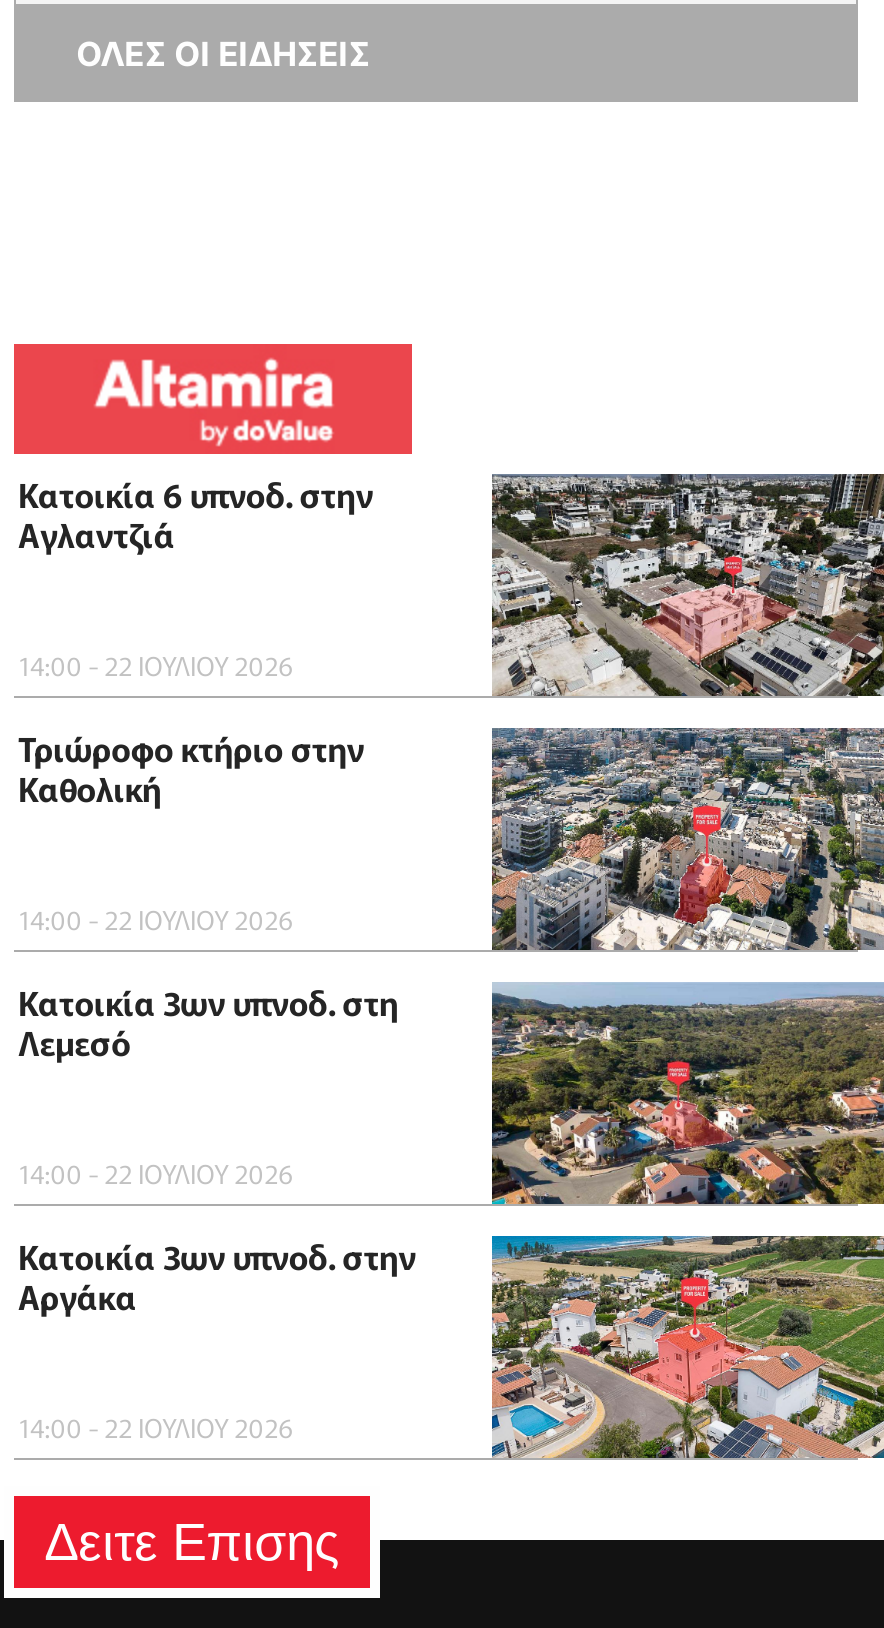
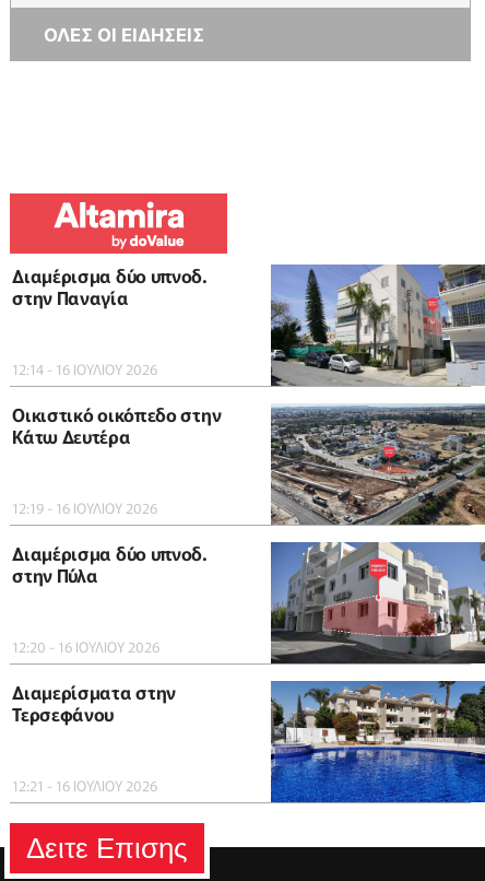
[18,471,373,559] Κατοικία 6 υπνοδ. στην | Αγλαντζιά -> [12,263,206,311] Διαμέρισμα δύο υπνοδ. | στην Παναγία
[490,472,878,698] [image] -> [270,263,482,387] [image]
[18,647,292,685] 14:00 - 22 ΙΟΥΛΙΟΥ 2026 -> [12,359,157,380] 12:14 - 16 ΙΟΥΛΙΟΥ 2026
[18,725,364,813] Τριώροφο κτήριο στην | Καθολική -> [12,401,221,450] Οικιστικό οικόπεδο στην | Κάτω Δευτέρα
[490,726,878,952] [image] -> [271,403,482,526] [image]
[18,900,292,938] 14:00 - 22 ΙΟΥΛΙΟΥ 2026 -> [12,498,157,518] 12:19 - 16 ΙΟΥΛΙΟΥ 2026
[18,978,398,1066] Κατοικία 3ων υπνοδ. στη | Λεμεσό -> [12,540,206,588] Διαμέρισμα δύο υπνοδ. | στην Πύλα
[490,982,878,1206] [image] -> [270,542,482,665] [image]
[18,1154,292,1192] 14:00 - 22 ΙΟΥΛΙΟΥ 2026 -> [12,636,160,657] 12:20 - 16 ΙΟΥΛΙΟΥ 2026
[18,1232,416,1320] Κατοικία 3ων υπνοδ. στην | Αργάκα -> [12,679,176,727] Διαμερίσματα στην | Τερσεφάνου
[490,1234,878,1460] [image] -> [270,680,482,803] [image]
[18,1408,292,1446] 14:00 - 22 ΙΟΥΛΙΟΥ 2026 -> [12,775,157,796] 12:21 - 16 ΙΟΥΛΙΟΥ 2026

